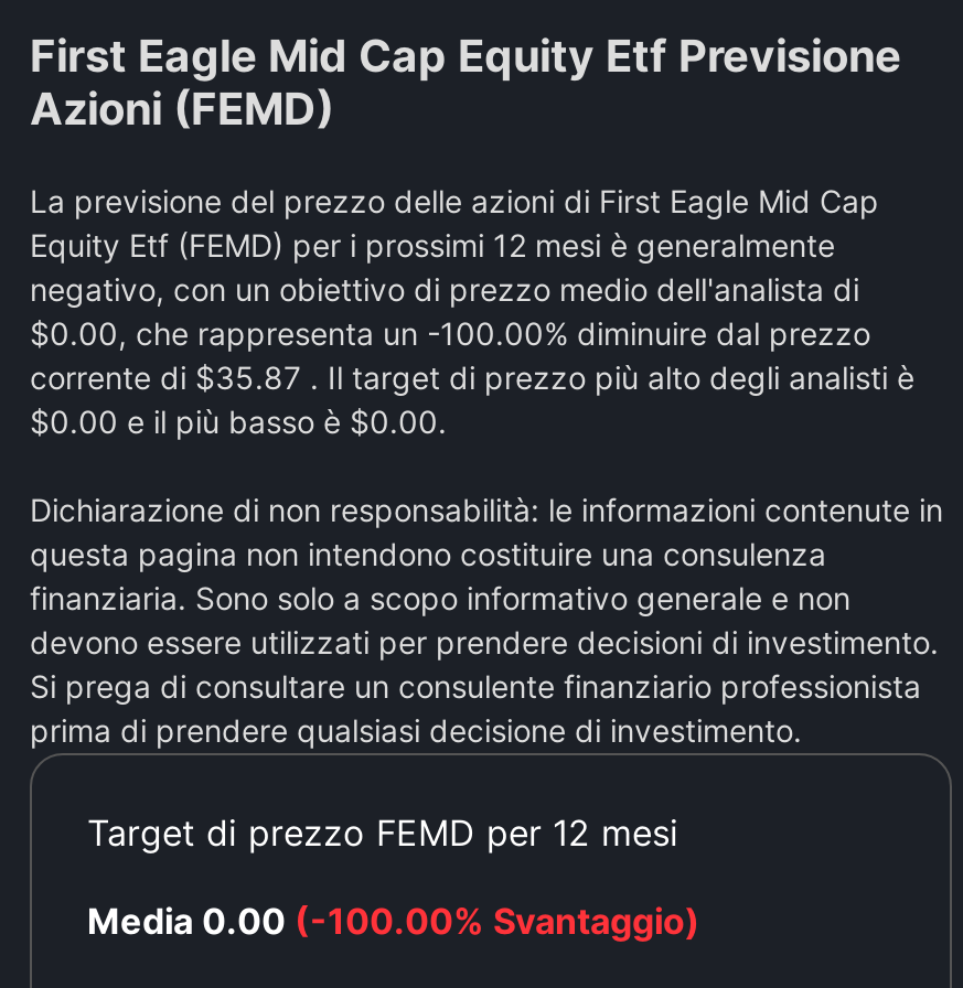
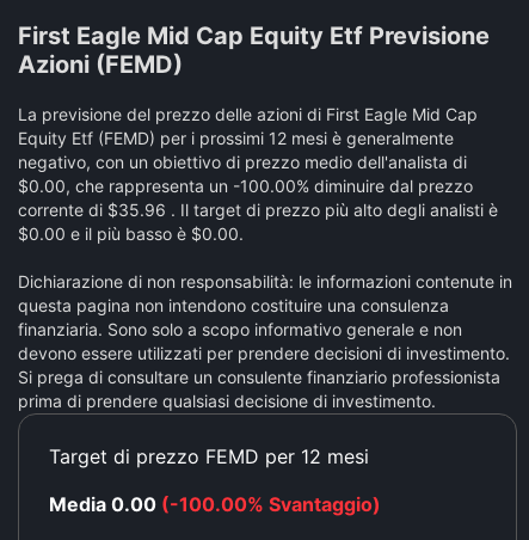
[30,357,914,395] corrente di $35.87 . Il target di prezzo più alto degli analisti è -> [18,199,498,219] corrente di $35.96 . Il target di prezzo più alto degli analisti è

